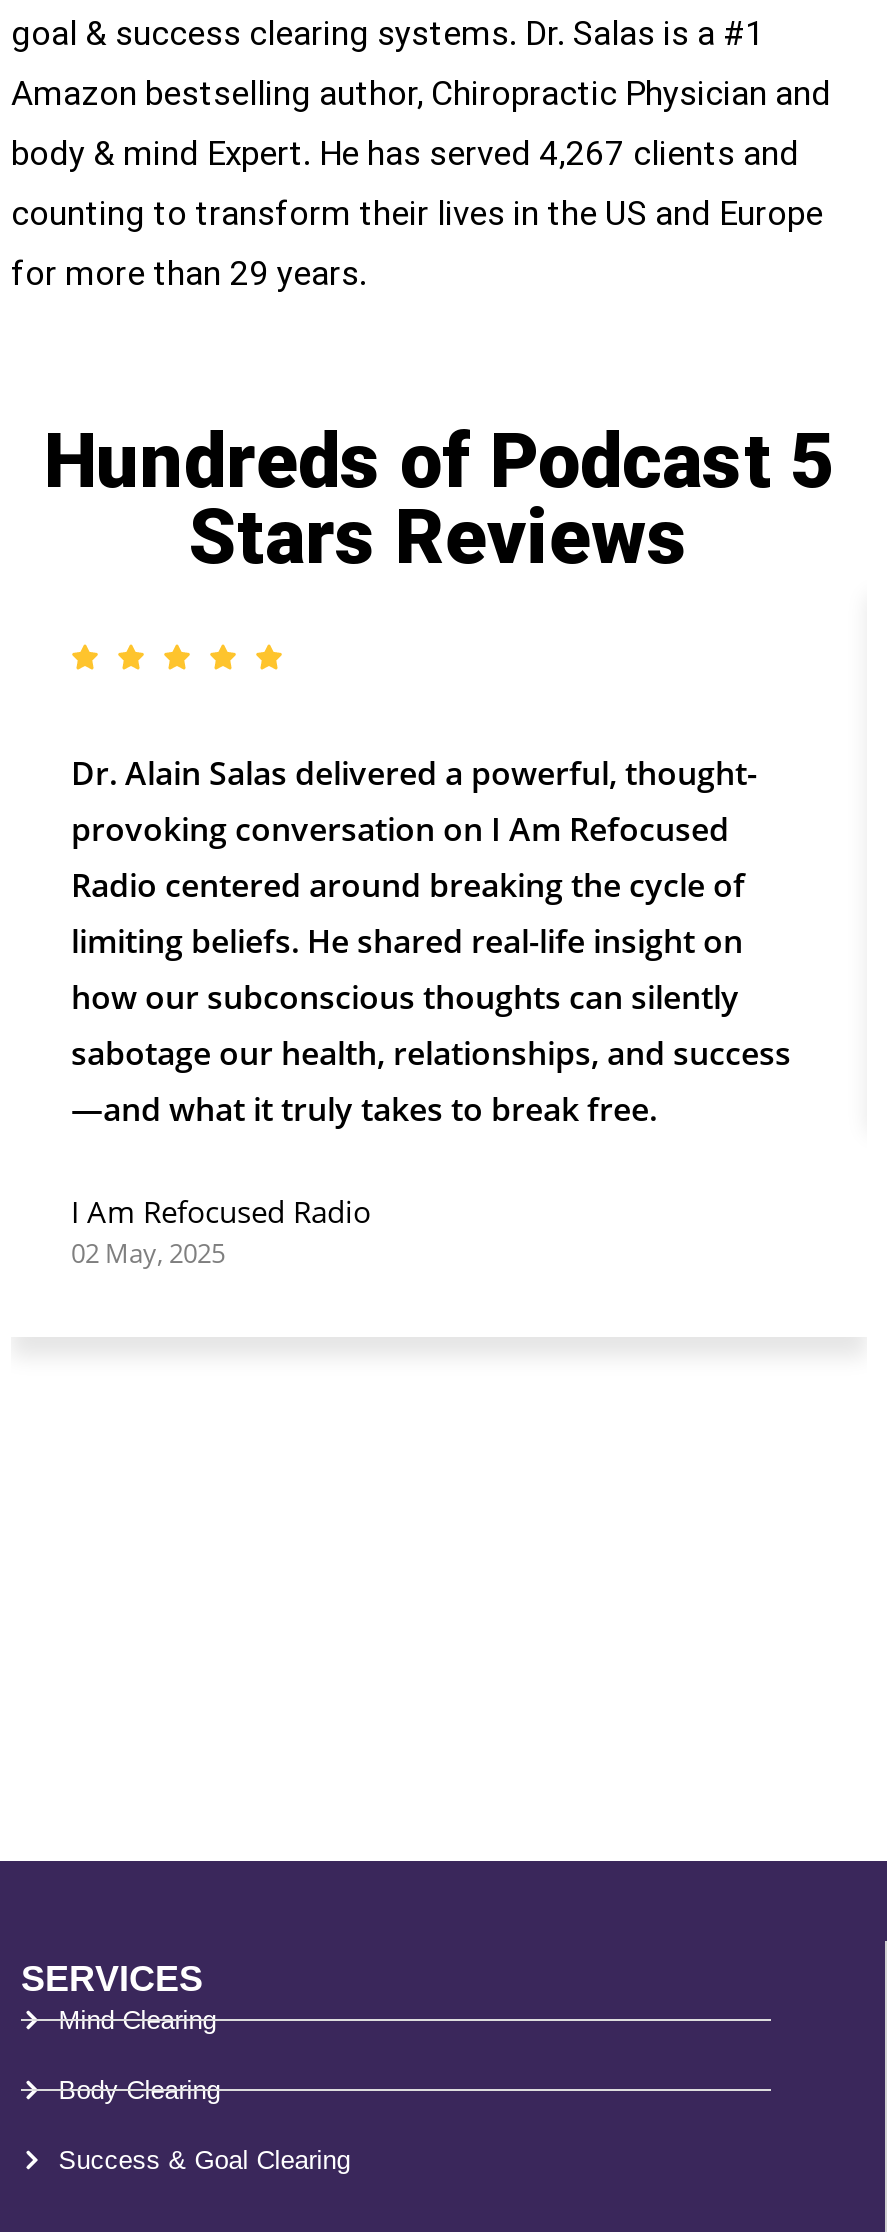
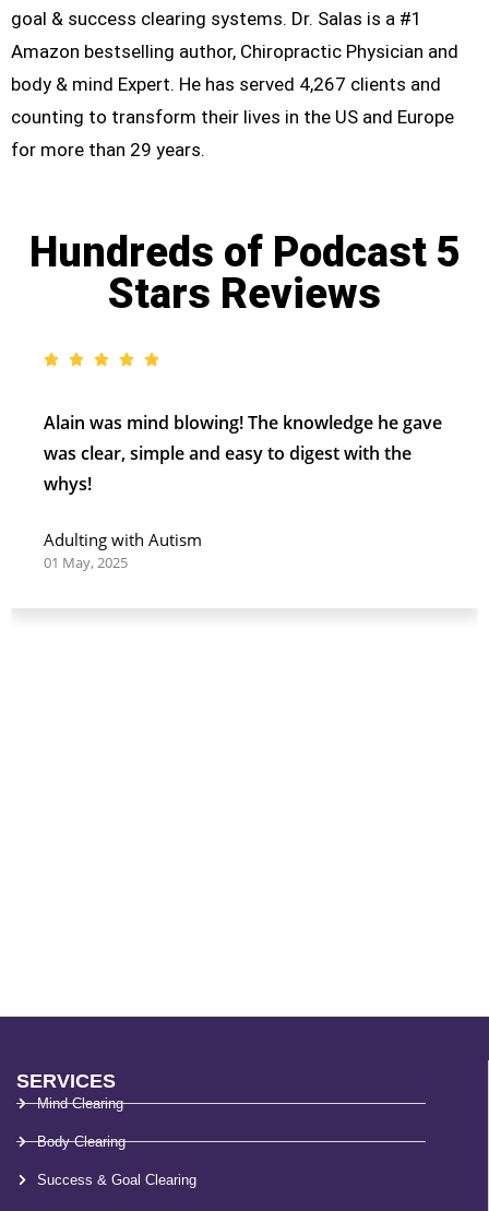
[71,750,791,1130] Dr. Alain Salas delivered a powerful, thought- | provoking conversation on I Am Refocused | Radio centered around breaking the cycle of | limiting beliefs. He shared real-life insight on | how our subconscious thoughts can silently | sabotage our health, relationships, and success | —and what it truly takes to break free. -> [44,411,442,496] Alain was mind blowing! The knowledge he gave | was clear, simple and easy to digest with the | whys!
[71,1190,371,1270] I Am Refocused Radio | 02 May, 2025 -> [44,529,202,572] Adulting with Autism | 01 May, 2025

